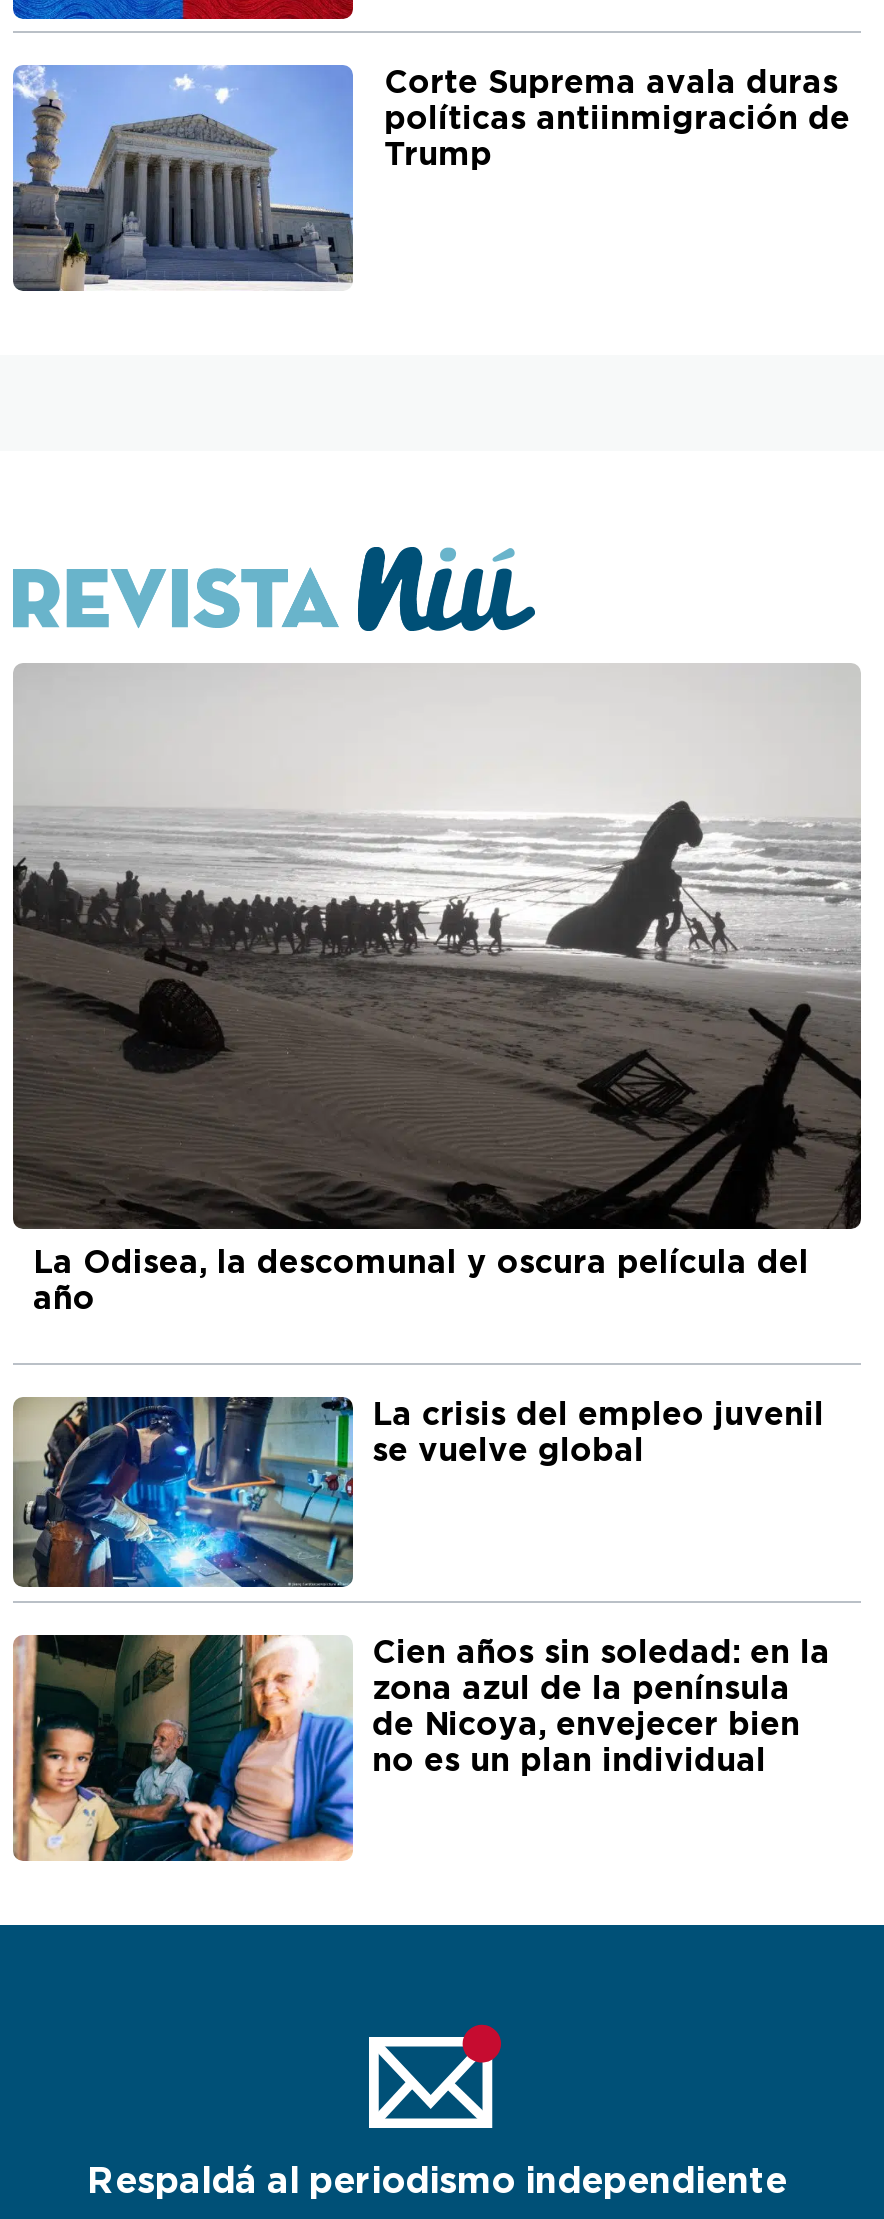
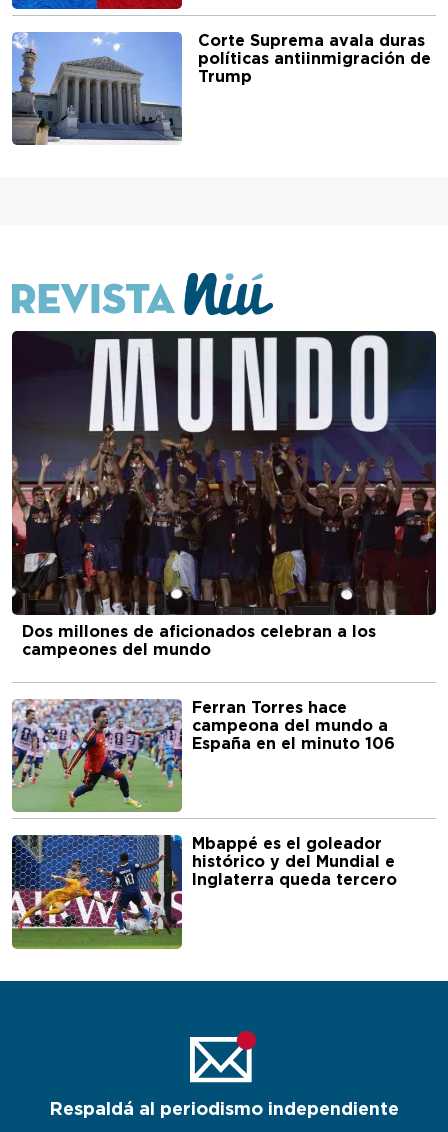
[13,662,861,1315] [image] | La Odisea, la descomunal y oscura película del | año -> [11,330,437,658] [image] | Dos millones de aficionados celebran a los | campeones del mundo
[13,1396,824,1590] [image] | La crisis del empleo juvenil | se vuelve global -> [12,698,395,813] [image] | Ferran Torres hace | campeona del mundo a | España en el minuto 106
[11,1634,830,1864] [image] | Cien años sin soledad: en la | zona azul de la península | de Nicoya, envejecer bien | no es un plan individual -> [11,834,397,950] [image] | Mbappé es el goleador | histórico y del Mundial e | Inglaterra queda tercero

